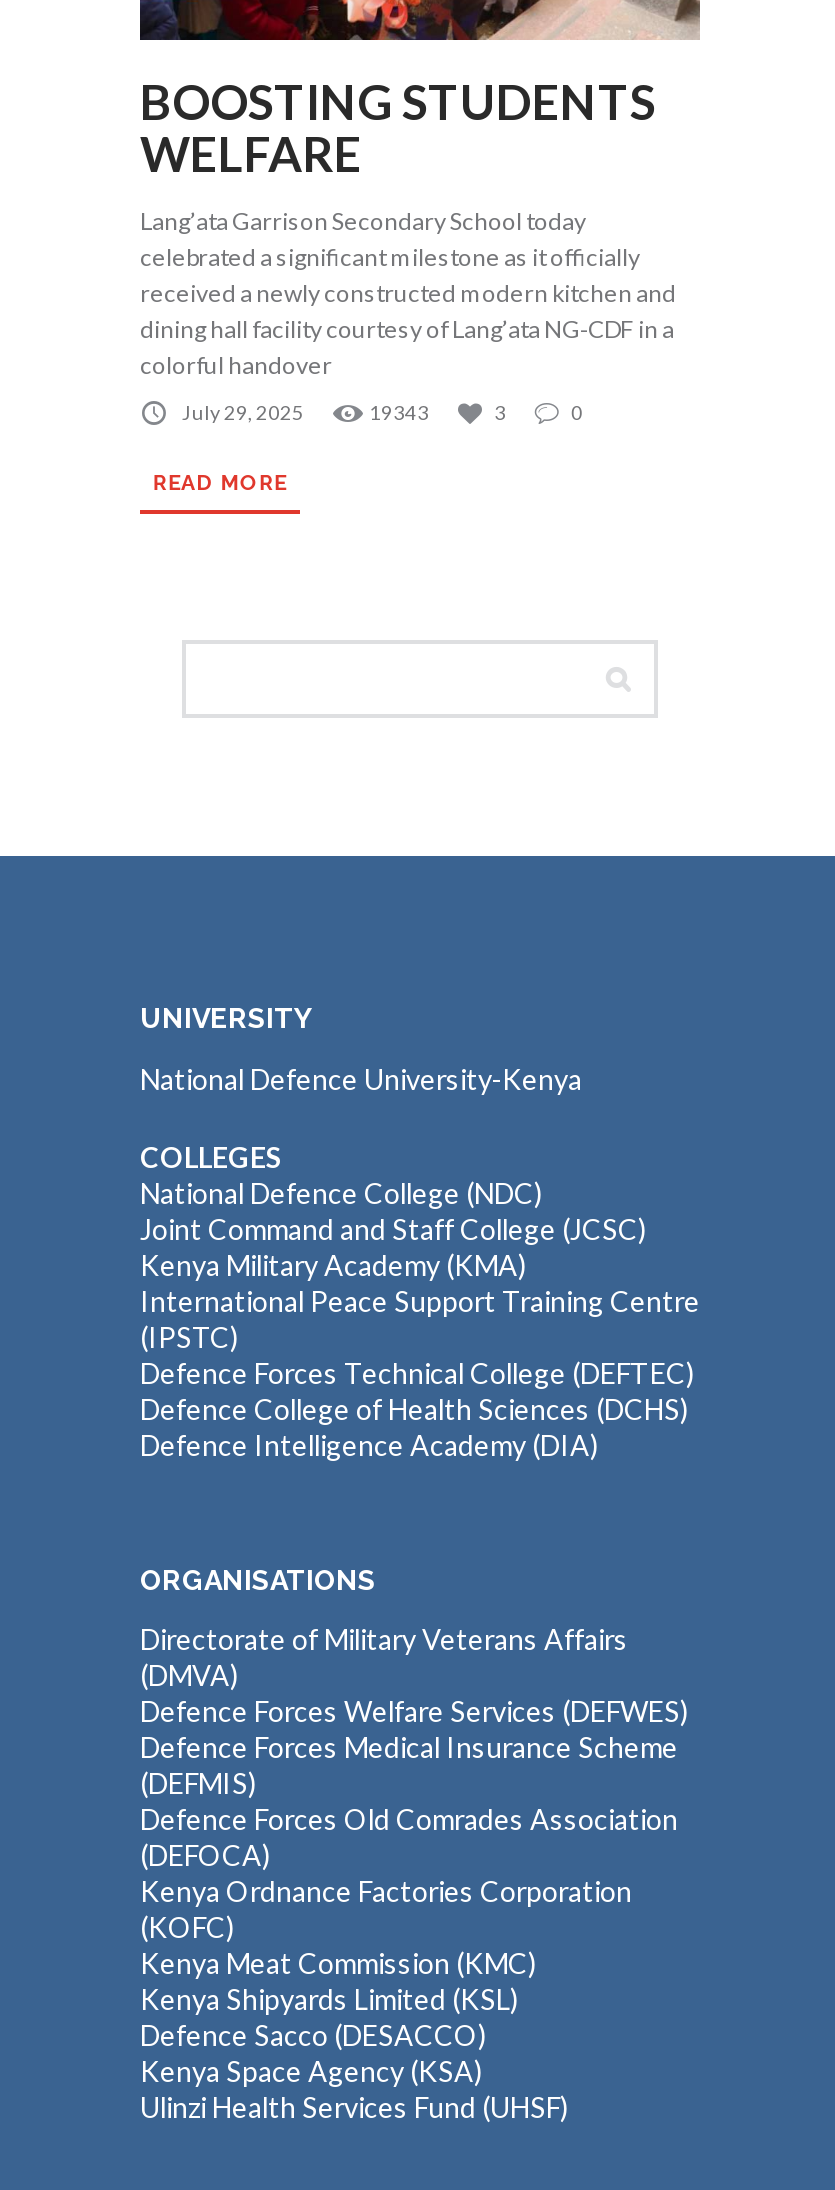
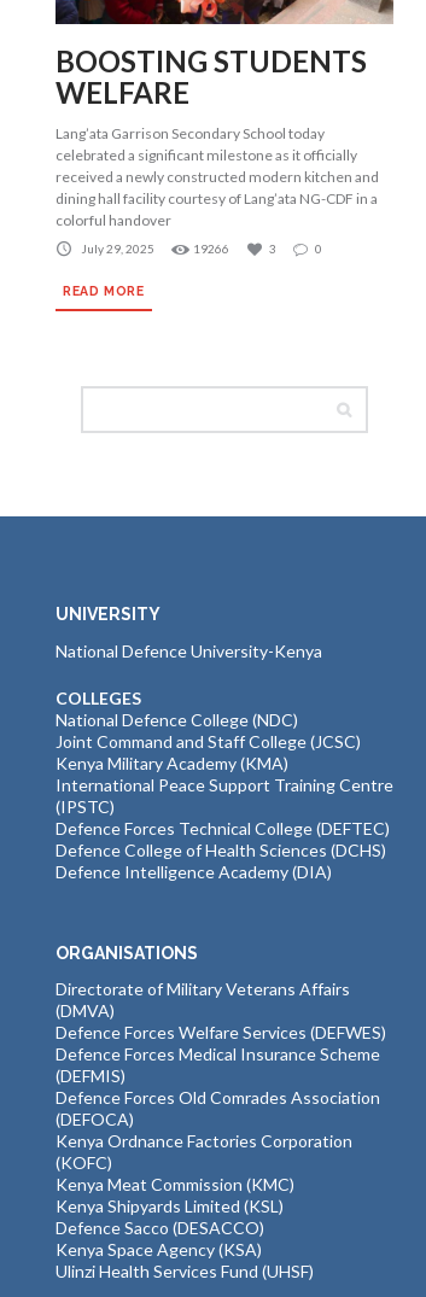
[369,400,429,424] 19343 -> [194,242,230,256] 19266

